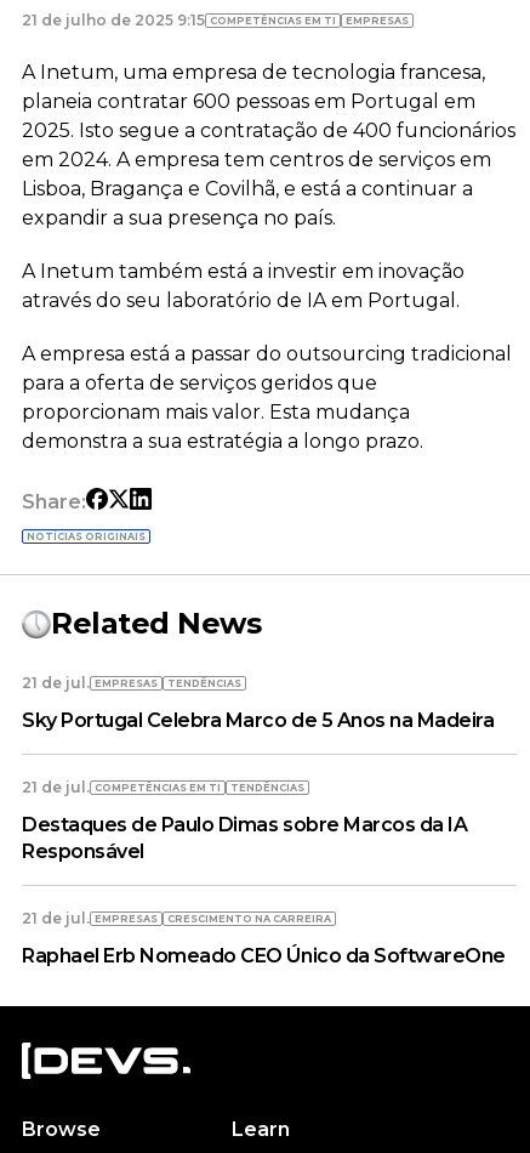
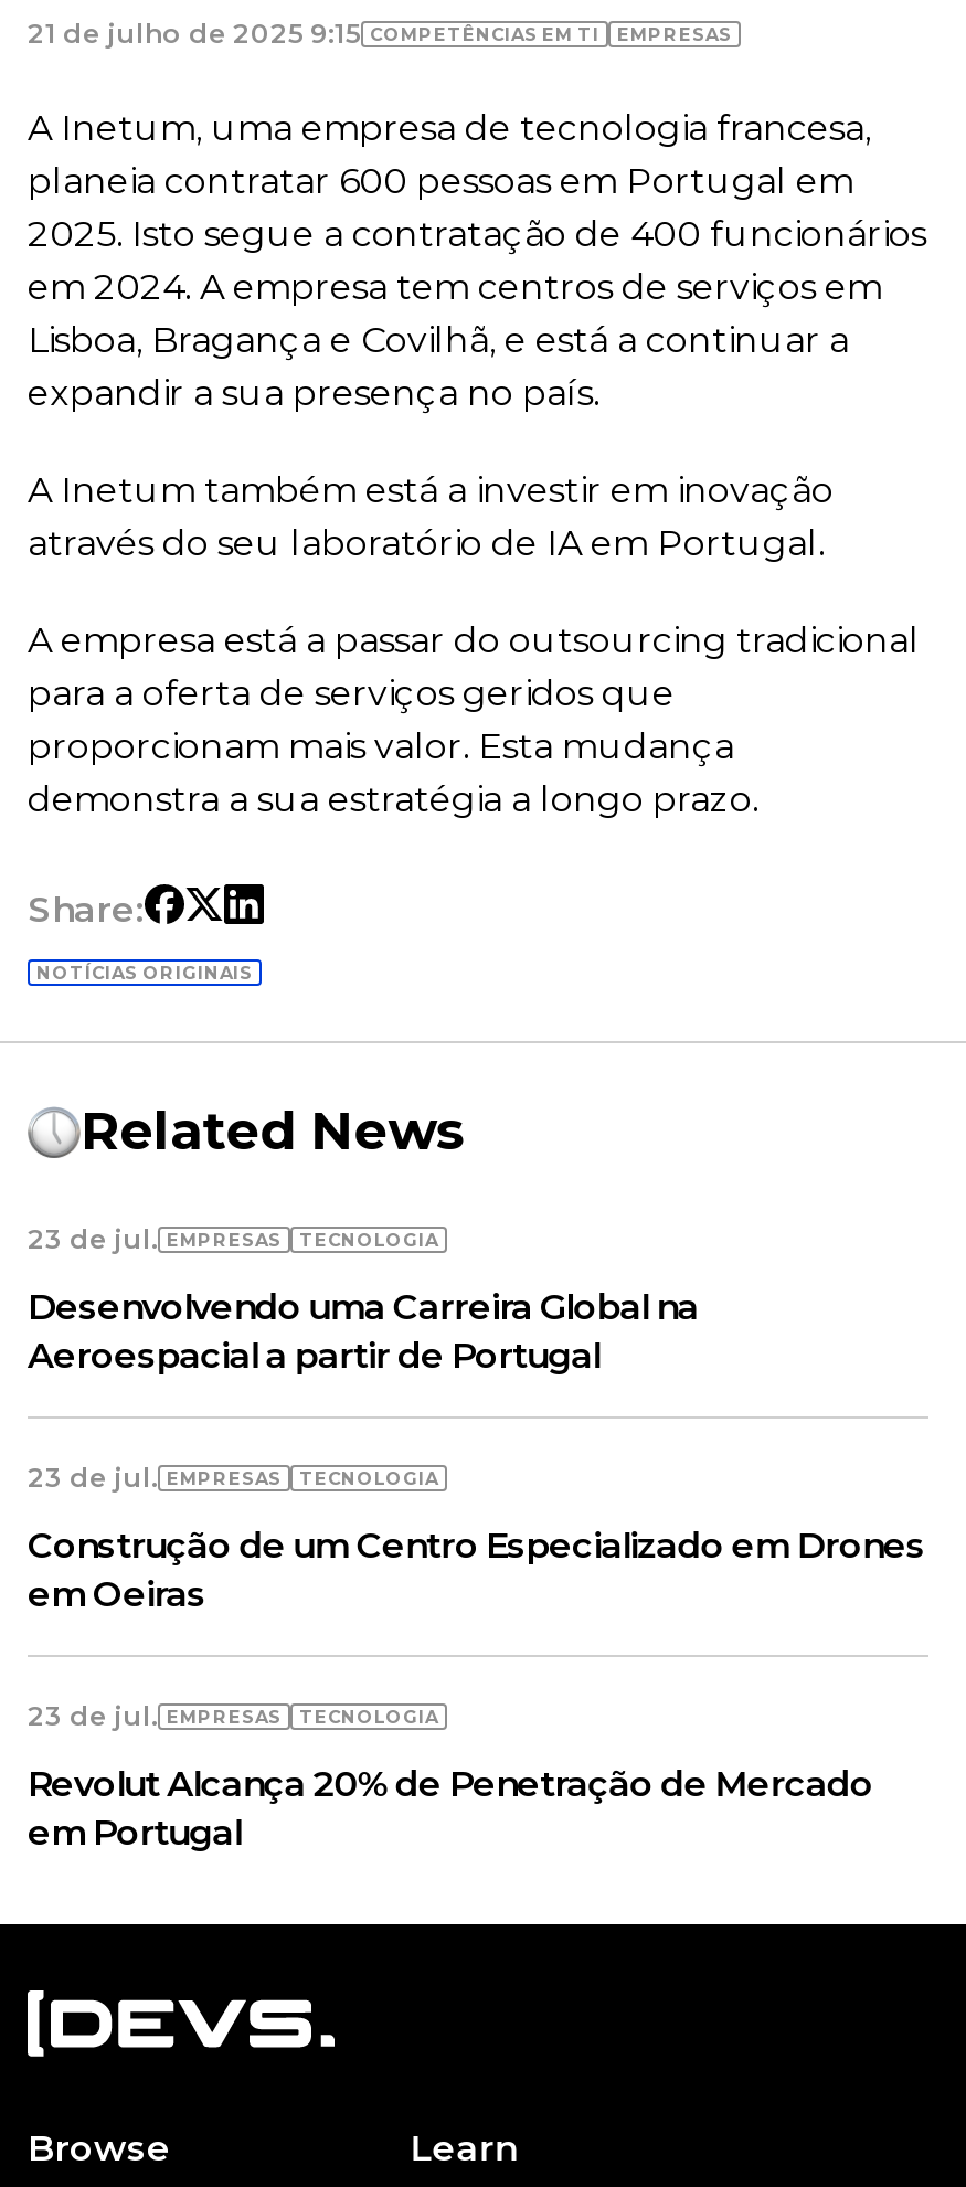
[22,674,241,692] 21 de jul. EMPRESAS | TENDÊNCIAS -> [28,1222,438,1255] 23 de jul. EMPRESAS | TECNOLOGIA
[22,709,494,732] Sky Portugal Celebra Marco de 5 Anos na Madeira -> [28,1286,698,1377] Desenvolvendo uma Carreira Global na | Aeroespacial a partir de Portugal
[22,778,304,796] 21 de jul. COMPETÊNCIAS EM TI | TENDÊNCIAS -> [28,1461,438,1494] 23 de jul. EMPRESAS | TECNOLOGIA
[22,813,467,863] Destaques de Paulo Dimas sobre Marcos da IA | Responsável -> [28,1525,925,1615] Construção de um Centro Especializado em Drones | em Oeiras
[22,909,331,927] 21 de jul. EMPRESAS | CRESCIMENTO NA CARREIRA -> [28,1699,438,1732] 23 de jul. EMPRESAS | TECNOLOGIA
[22,944,506,967] Raphael Erb Nomeado CEO Único da SoftwareOne -> [28,1763,873,1854] Revolut Alcança 20% de Penetração de Mercado | em Portugal

